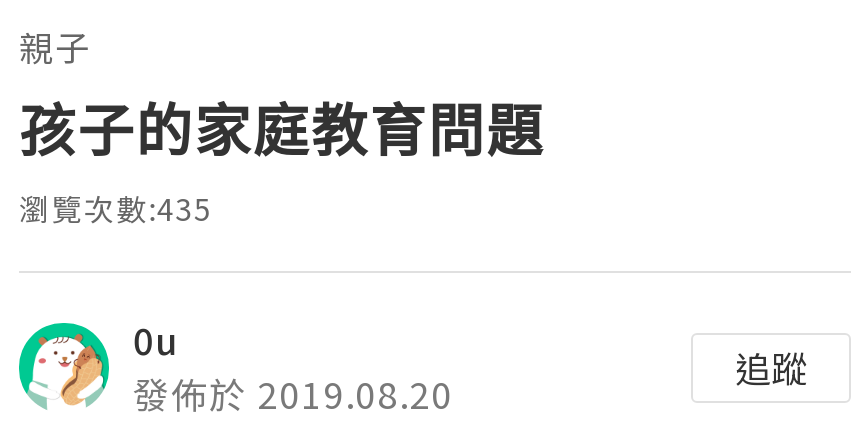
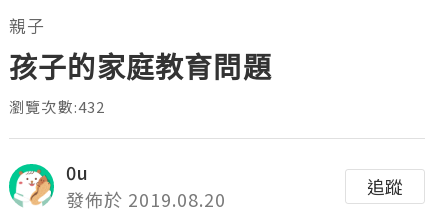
[19,187,212,229] 瀏覽次數:435 -> [9,96,106,117] 瀏覽次數:432

